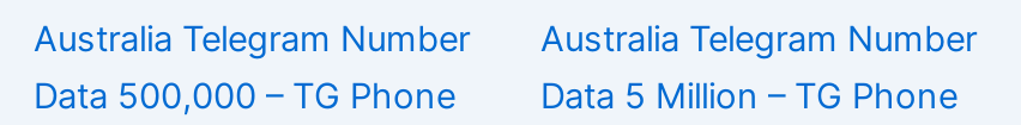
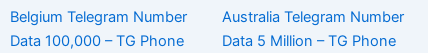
[34,17,470,60] Australia Telegram Number -> [10,8,187,26] Belgium Telegram Number
[34,74,455,117] Data 500,000 – TG Phone -> [10,32,184,50] Data 100,000 – TG Phone

